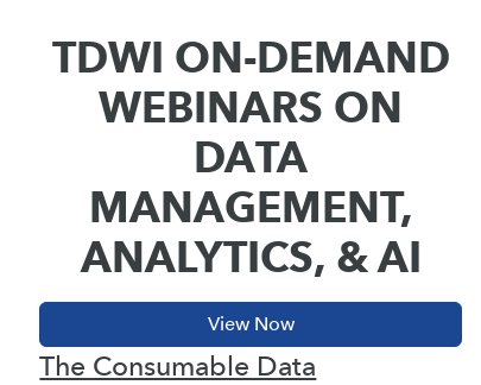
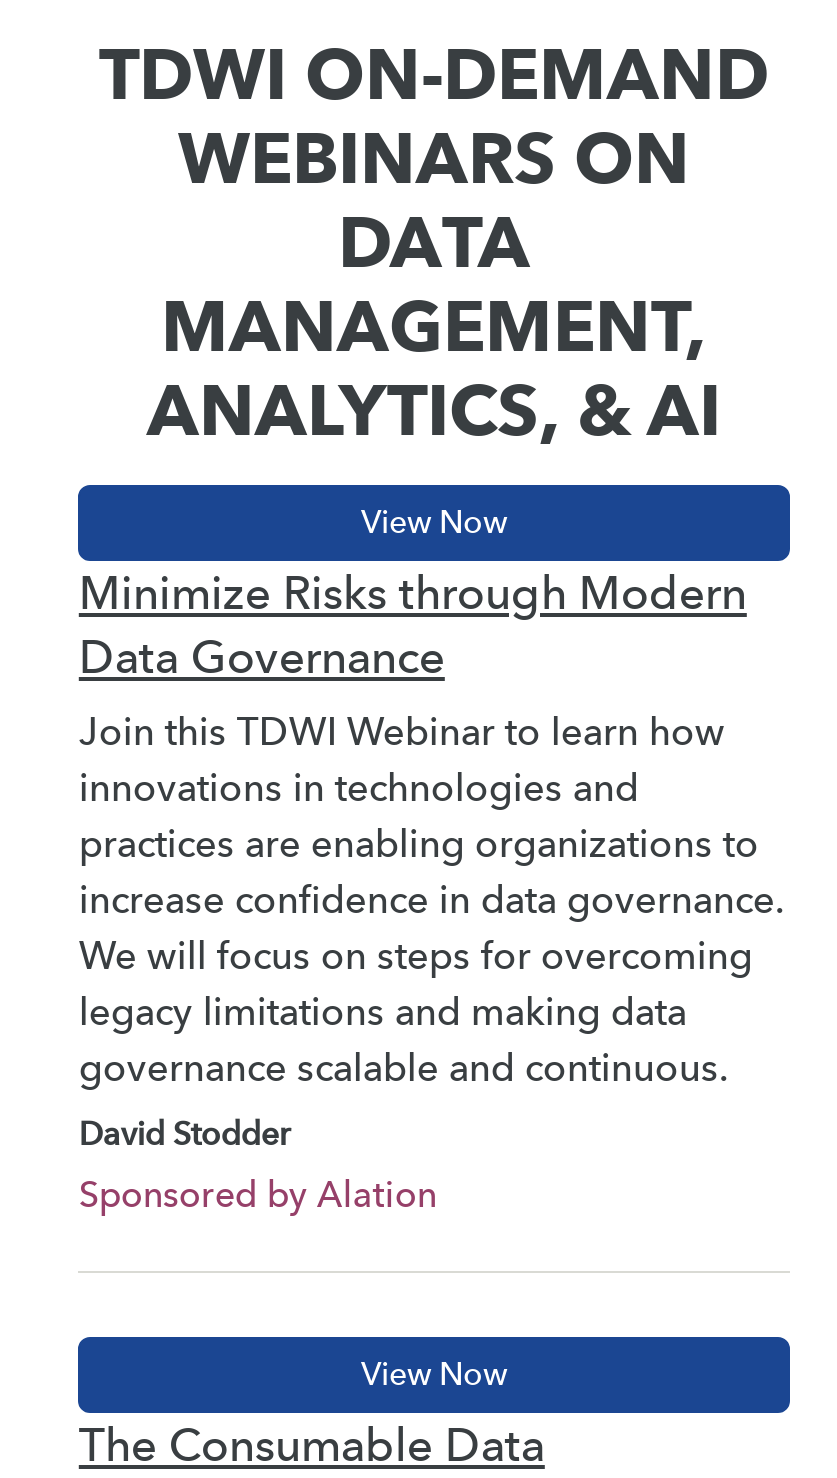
none -> [79,564,783,1217] Minimize Risks through Modern | Data Governance | Join this TDWI Webinar to learn how | innovations in technologies and | practices are enabling organizations to | increase confidence in data governance. | We will focus on steps for overcoming | legacy limitations and making data | governance scalable and continuous. | David Stodder | Sponsored by Alation

